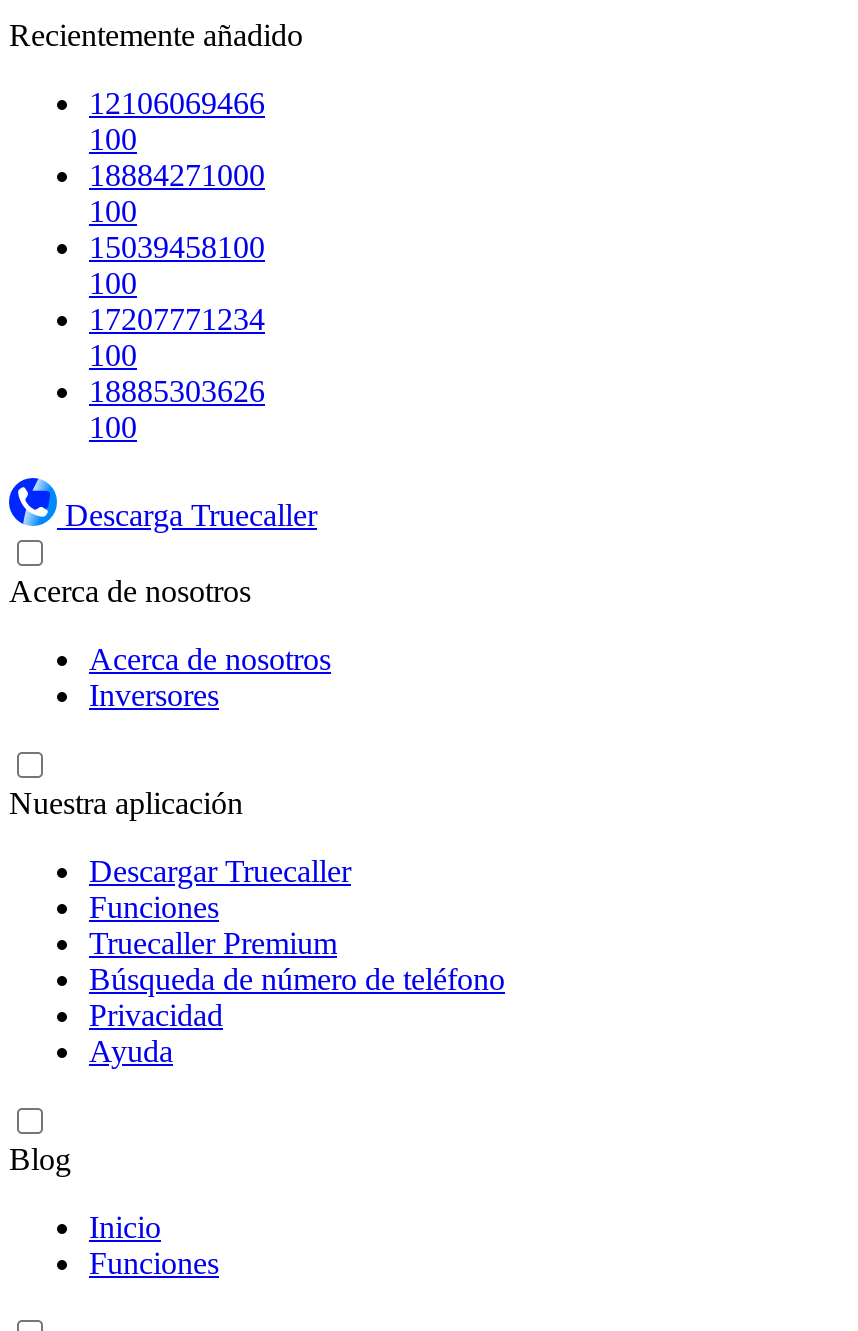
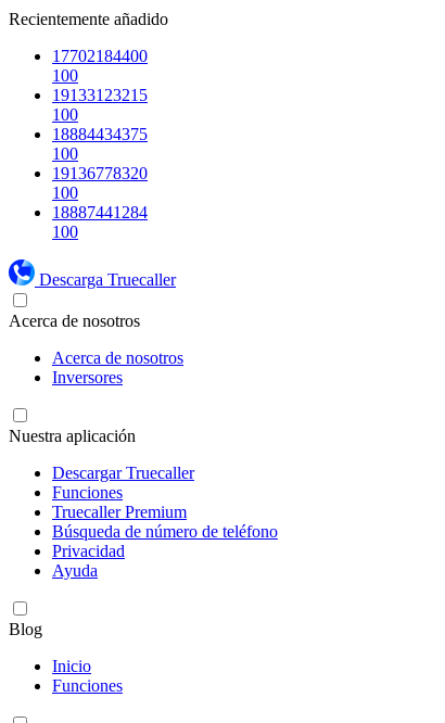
[89,86,265,120] 12106069466 -> [52,47,148,65] 17702184400
[89,158,265,192] 18884271000 -> [52,86,148,104] 19133123215
[89,230,265,264] 15039458100 -> [52,125,148,143] 18884434375
[89,302,265,336] 17207771234 -> [52,164,148,182] 19136778320
[89,374,265,408] 18885303626 -> [52,203,148,221] 18887441284

